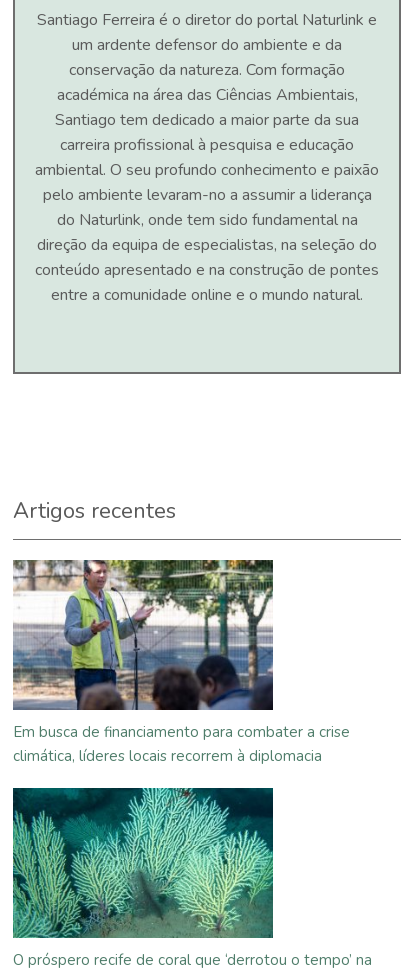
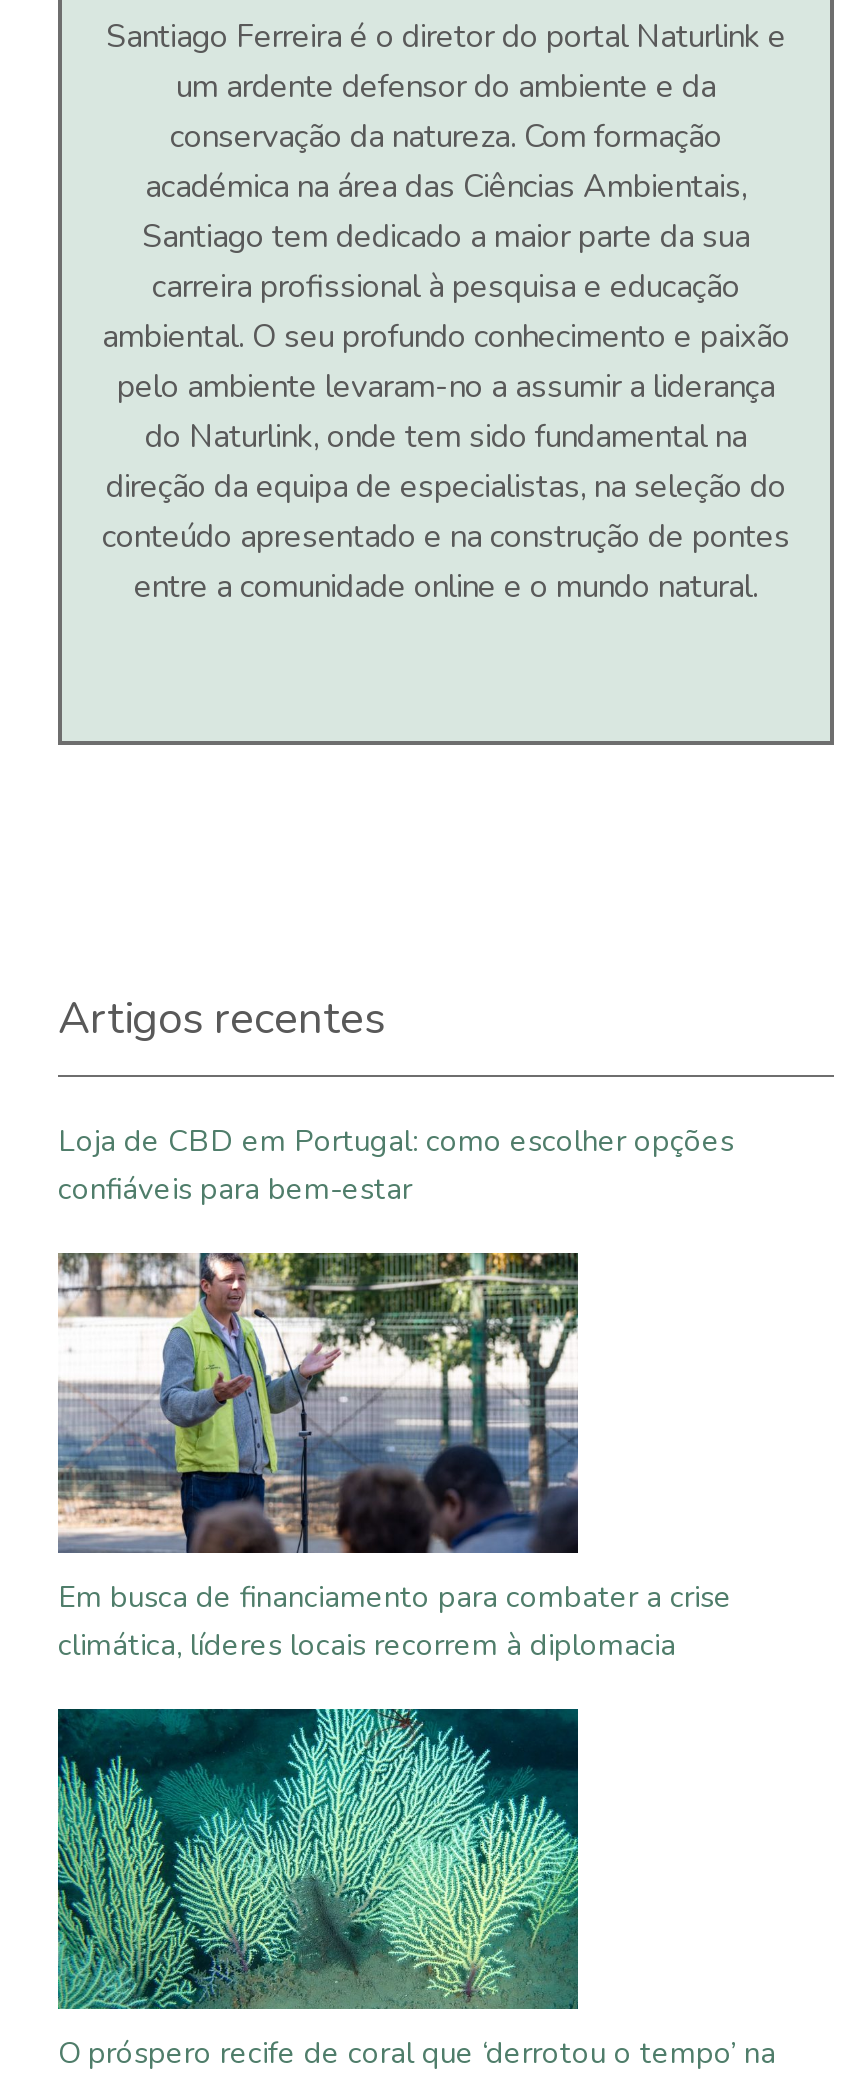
none -> [58,1122,734,1210] Loja de CBD em Portugal: como escolher opções | confiáveis para bem-estar

